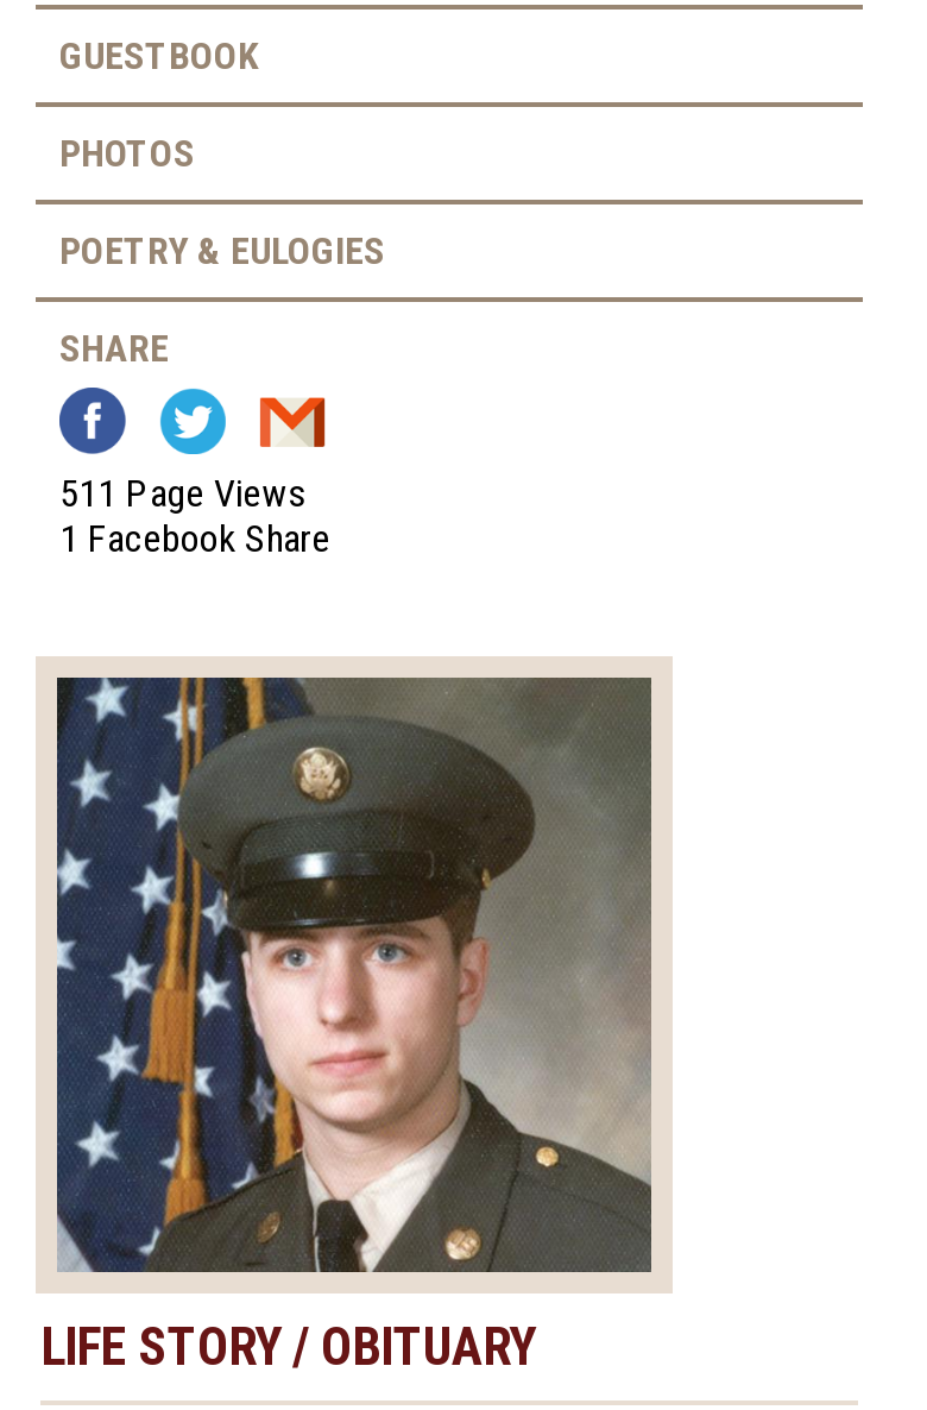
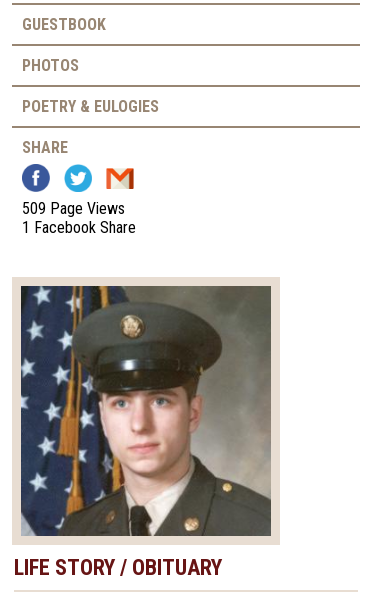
[59,471,304,516] 511 Page Views -> [22,199,125,218] 509 Page Views

